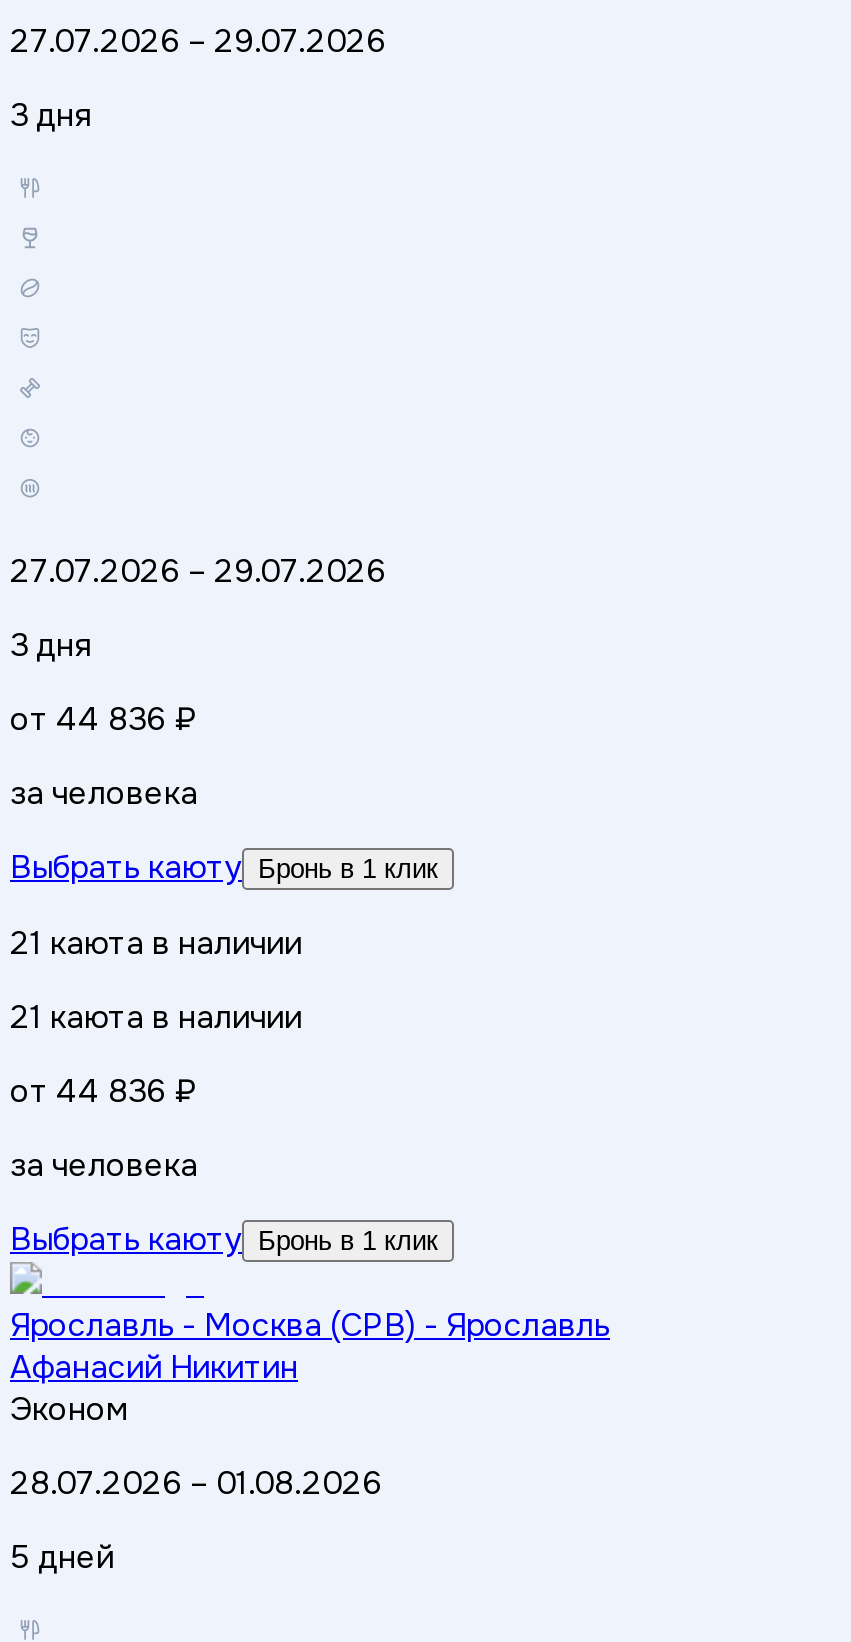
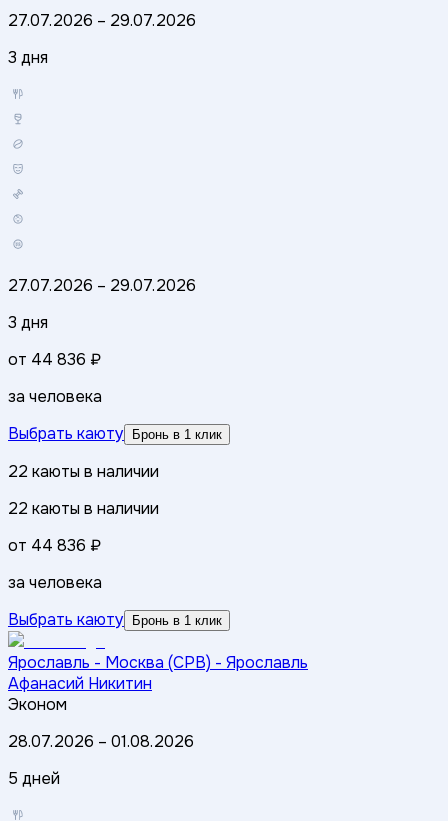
[10,923,302,965] 21 каюта в наличии -> [8,461,159,482] 22 каюты в наличии
[10,997,302,1039] 21 каюта в наличии -> [8,498,159,519] 22 каюты в наличии

